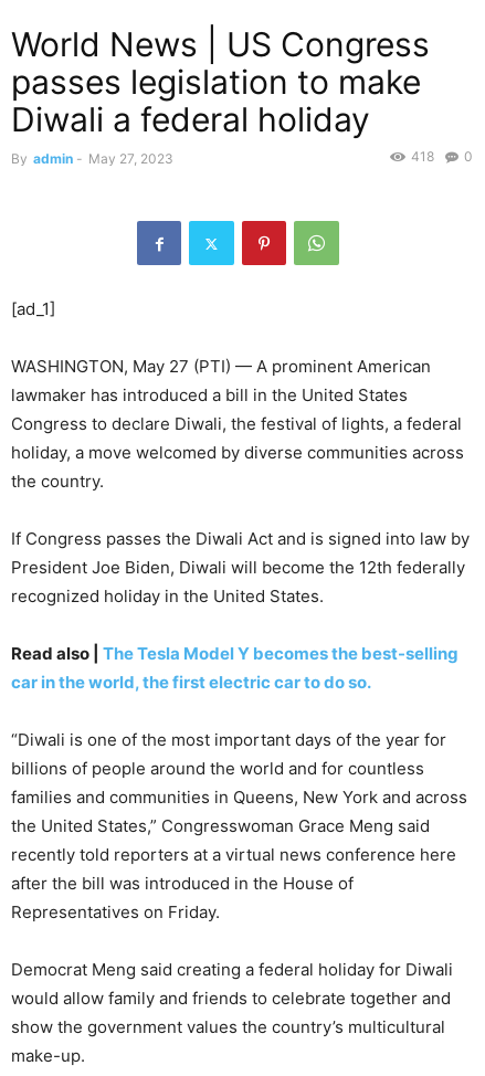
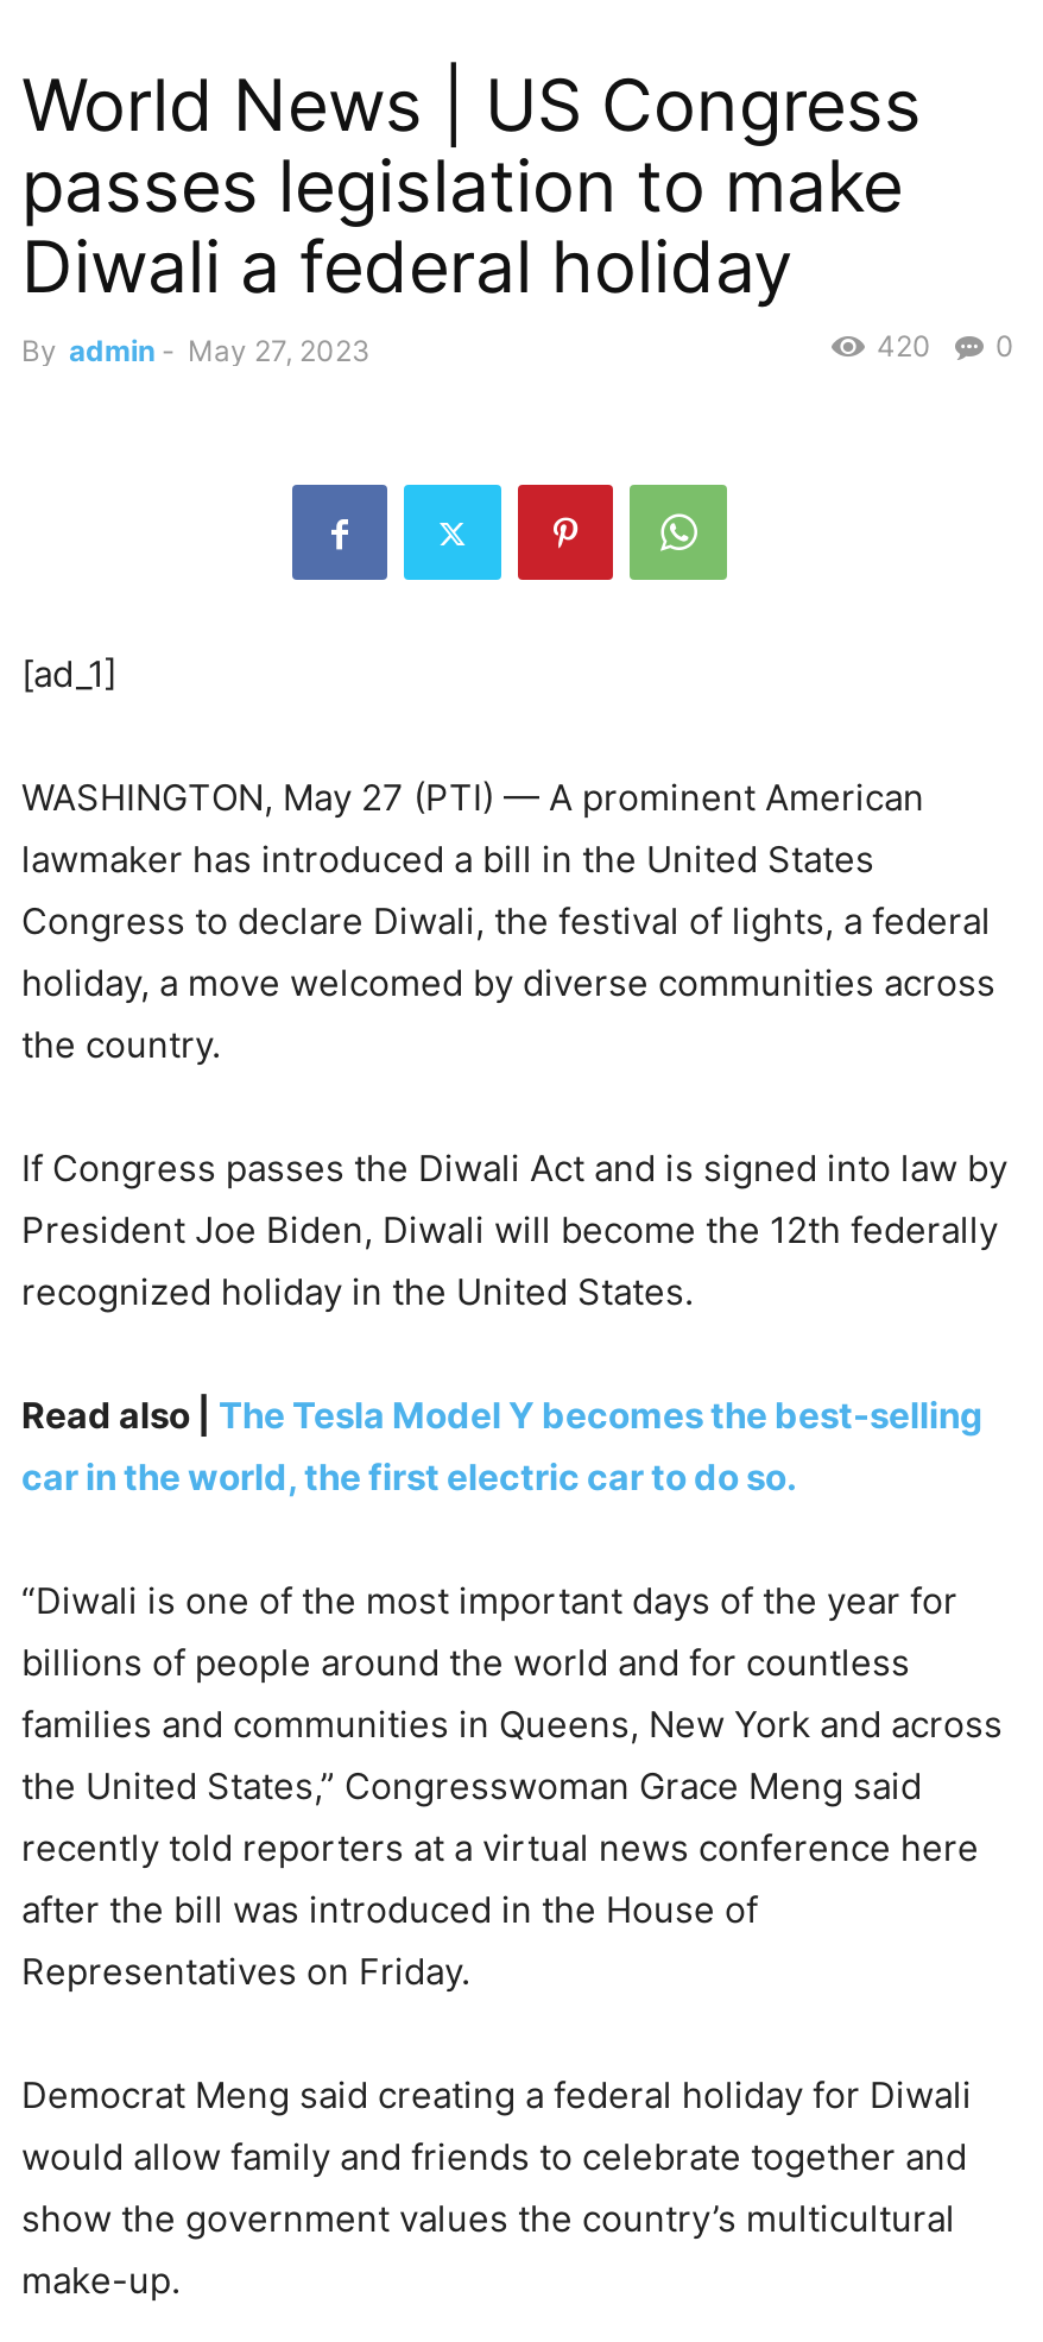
[411,148,473,165] 418 0 -> [877,328,1014,364] 420 0

